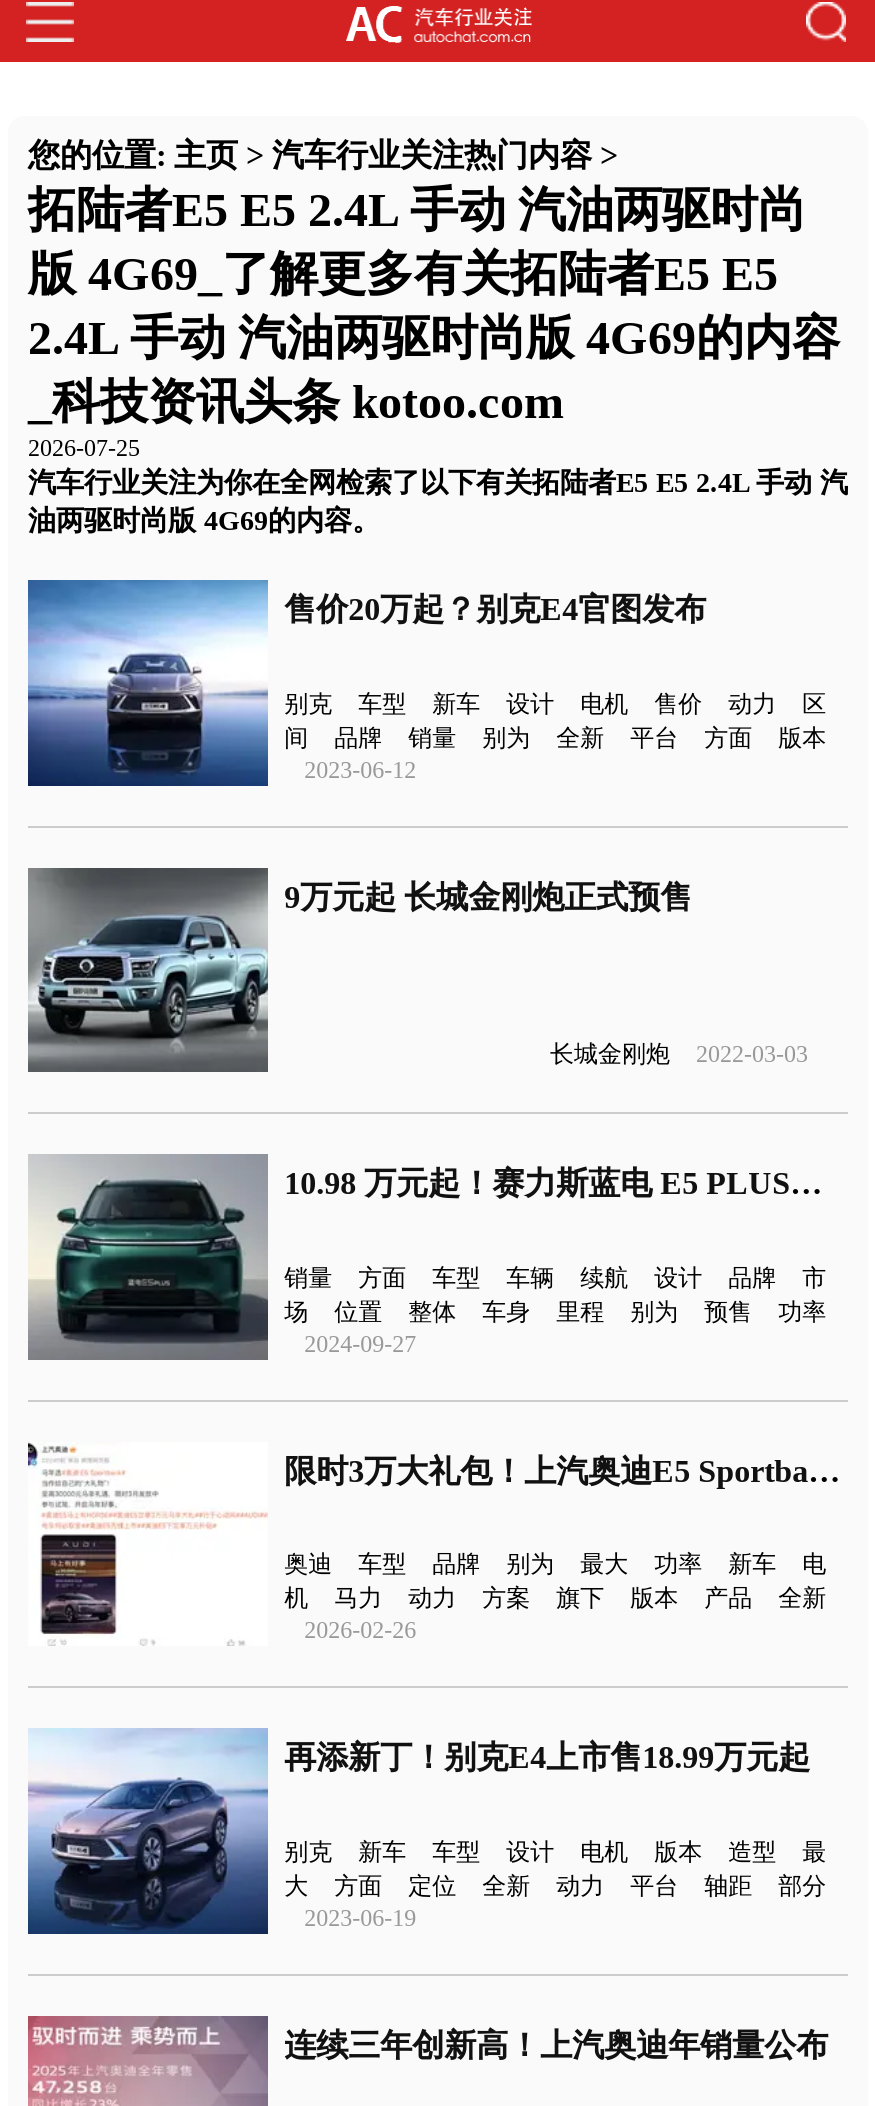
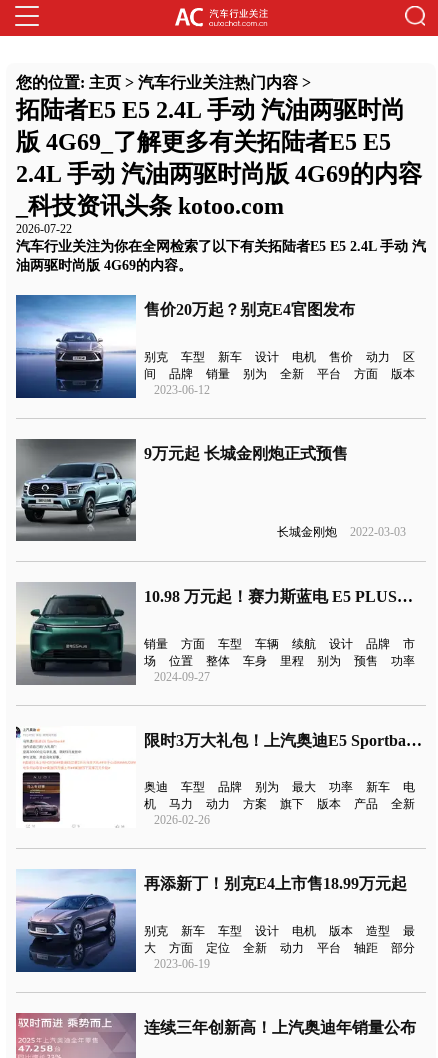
[28,434,140,462] 2026-07-25 -> [16,222,72,236] 2026-07-22

